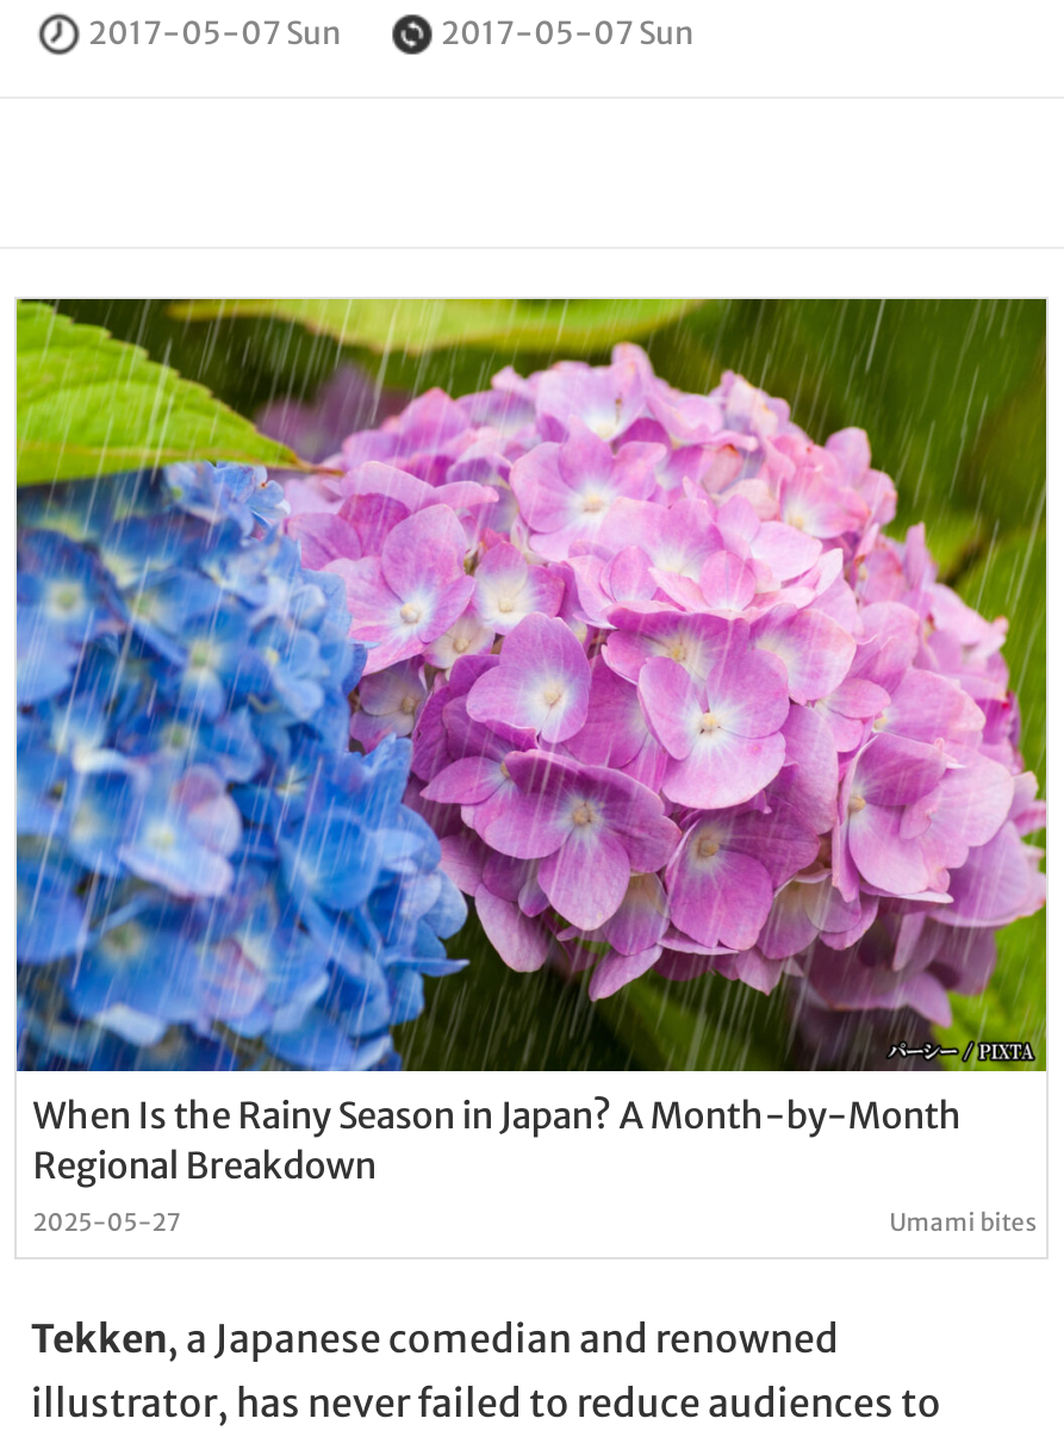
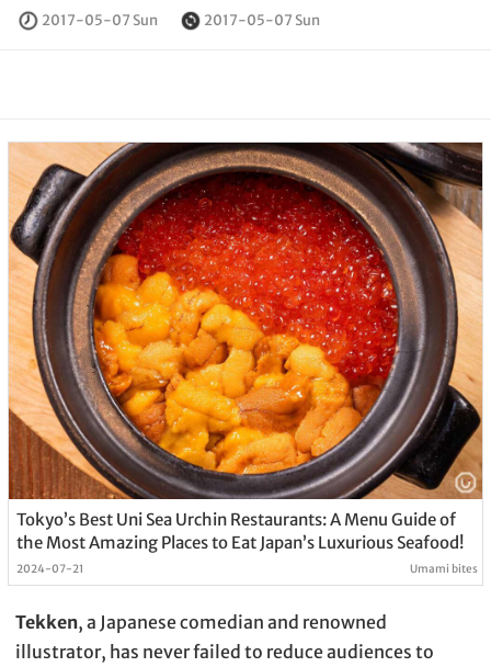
[14,297,1049,1239] [image] | When Is the Rainy Season in Japan? A Month-by-Month | Regional Breakdown | 2025-05-27 -> [8,142,483,576] [image] | Tokyo’s Best Uni Sea Urchin Restaurants: A Menu Guide of | the Most Amazing Places to Eat Japan’s Luxurious Seafood! | 2024-07-21

